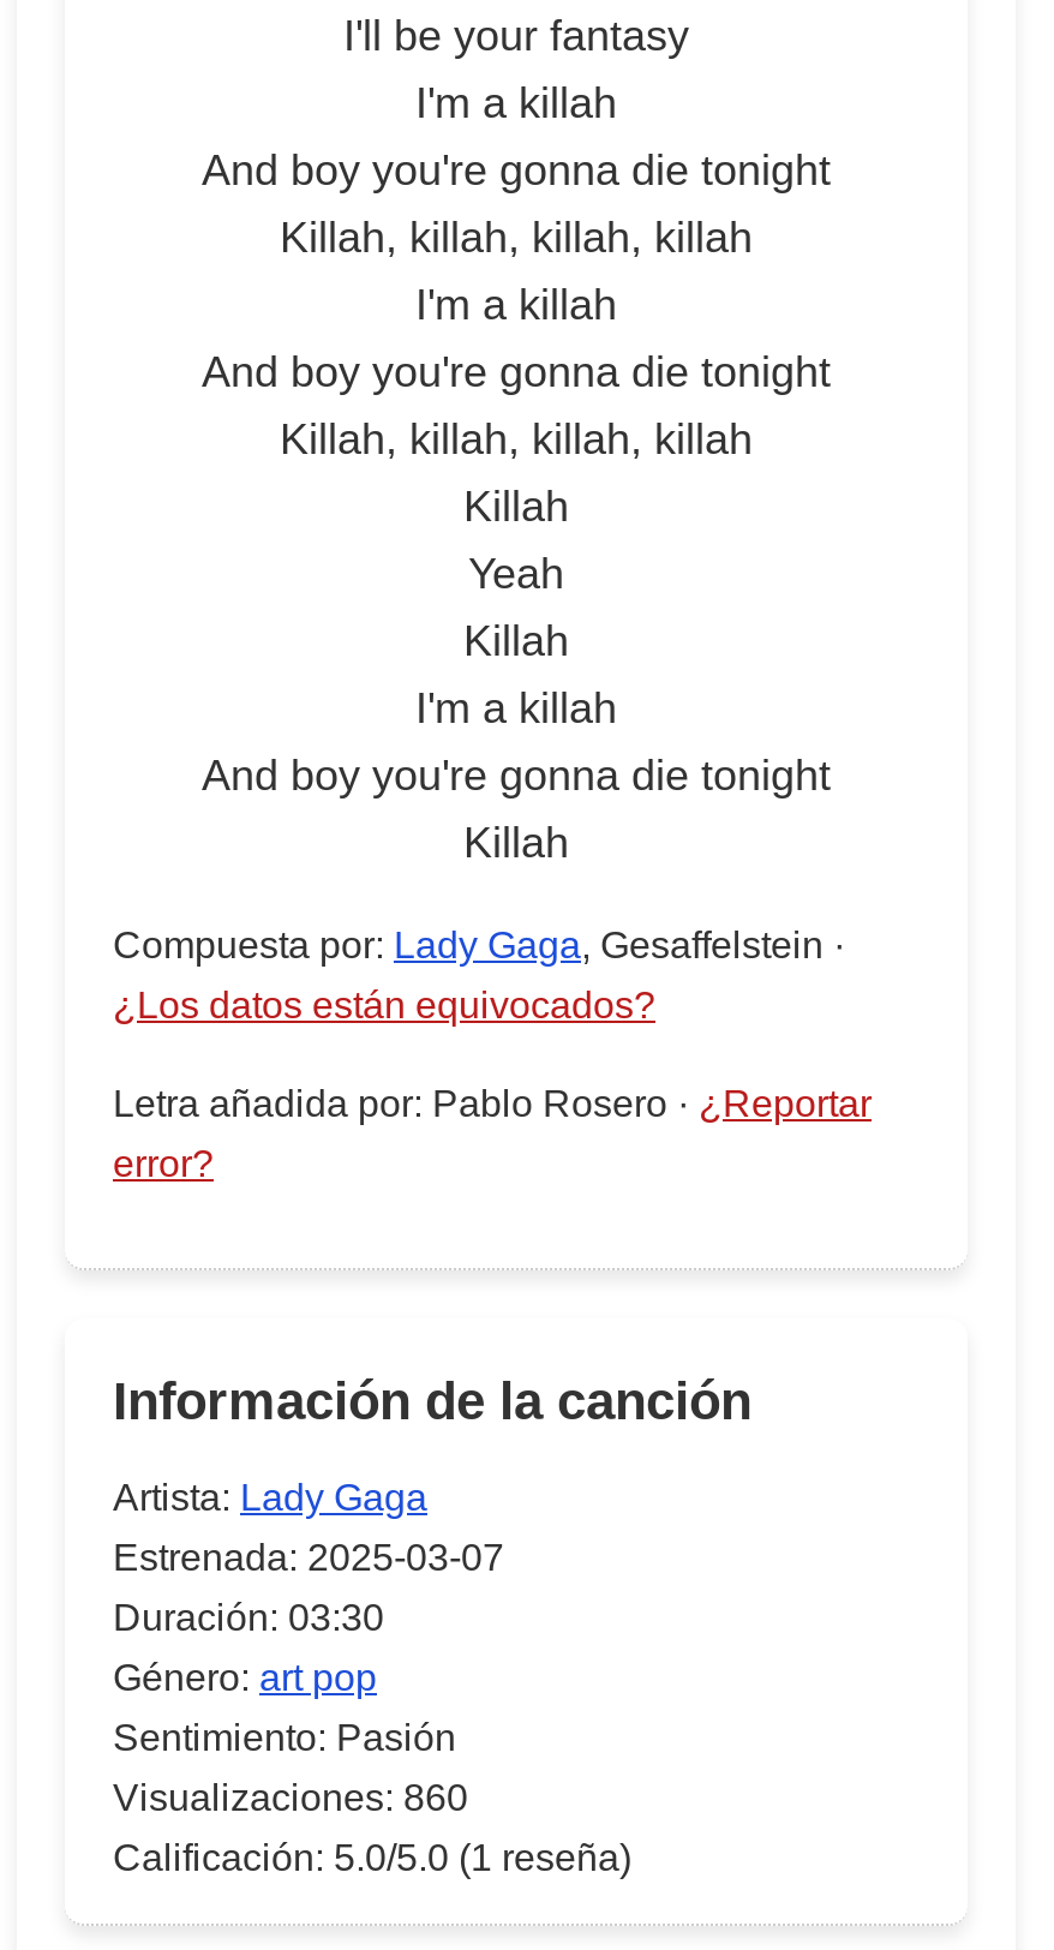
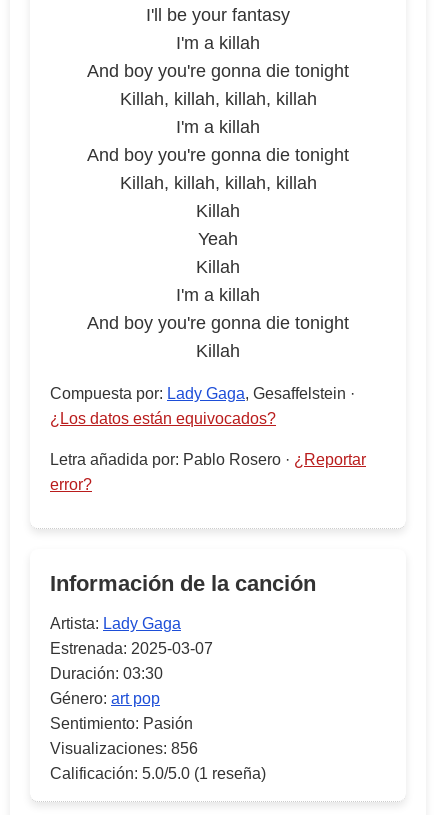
[113,1777,468,1818] Visualizaciones: 860 -> [50,740,198,757] Visualizaciones: 856

